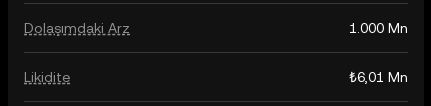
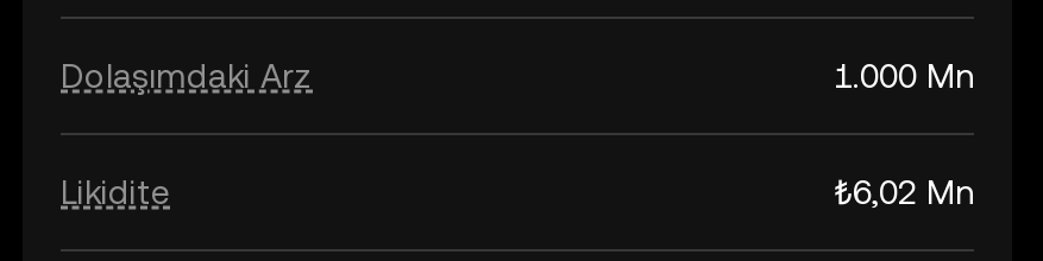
[349,69,408,85] ₺6,01 Mn -> [834,173,974,211] ₺6,02 Mn

